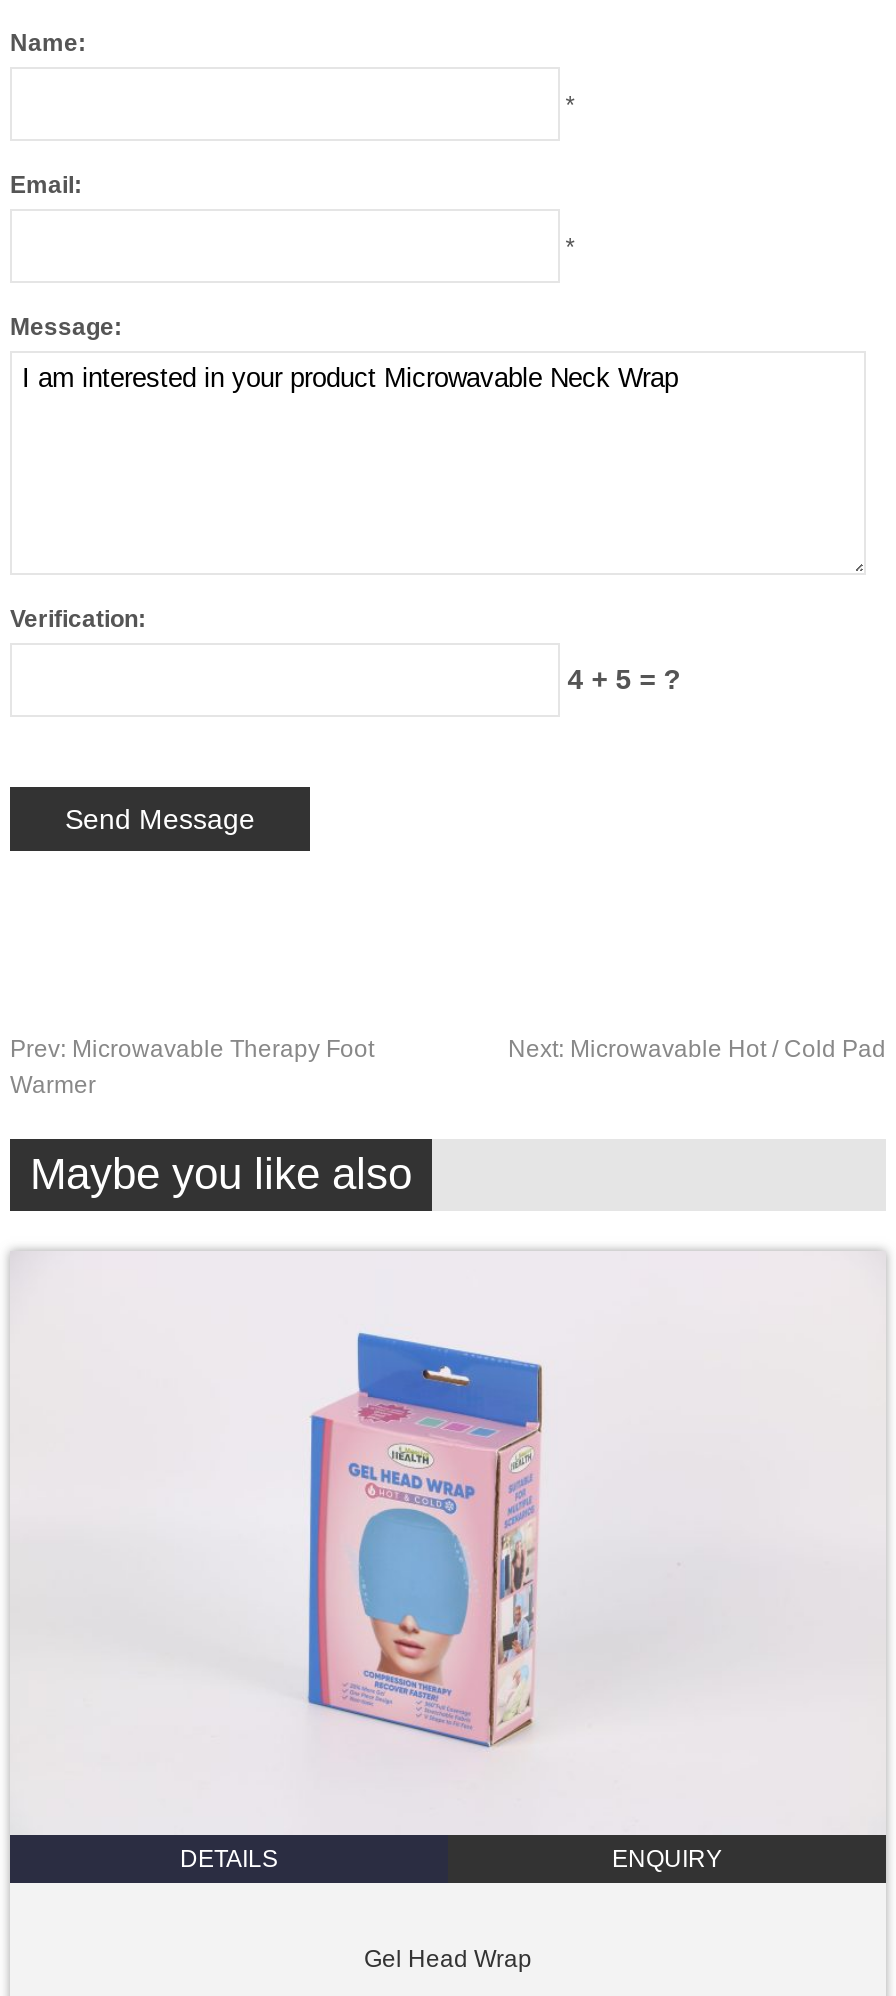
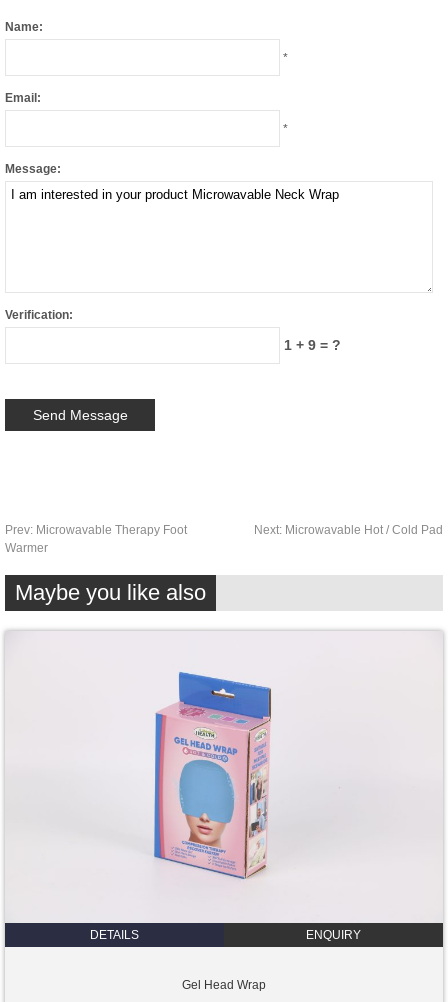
[560,663,682,695] 4 + 5 = ? -> [280,337,341,353] 1 + 9 = ?

